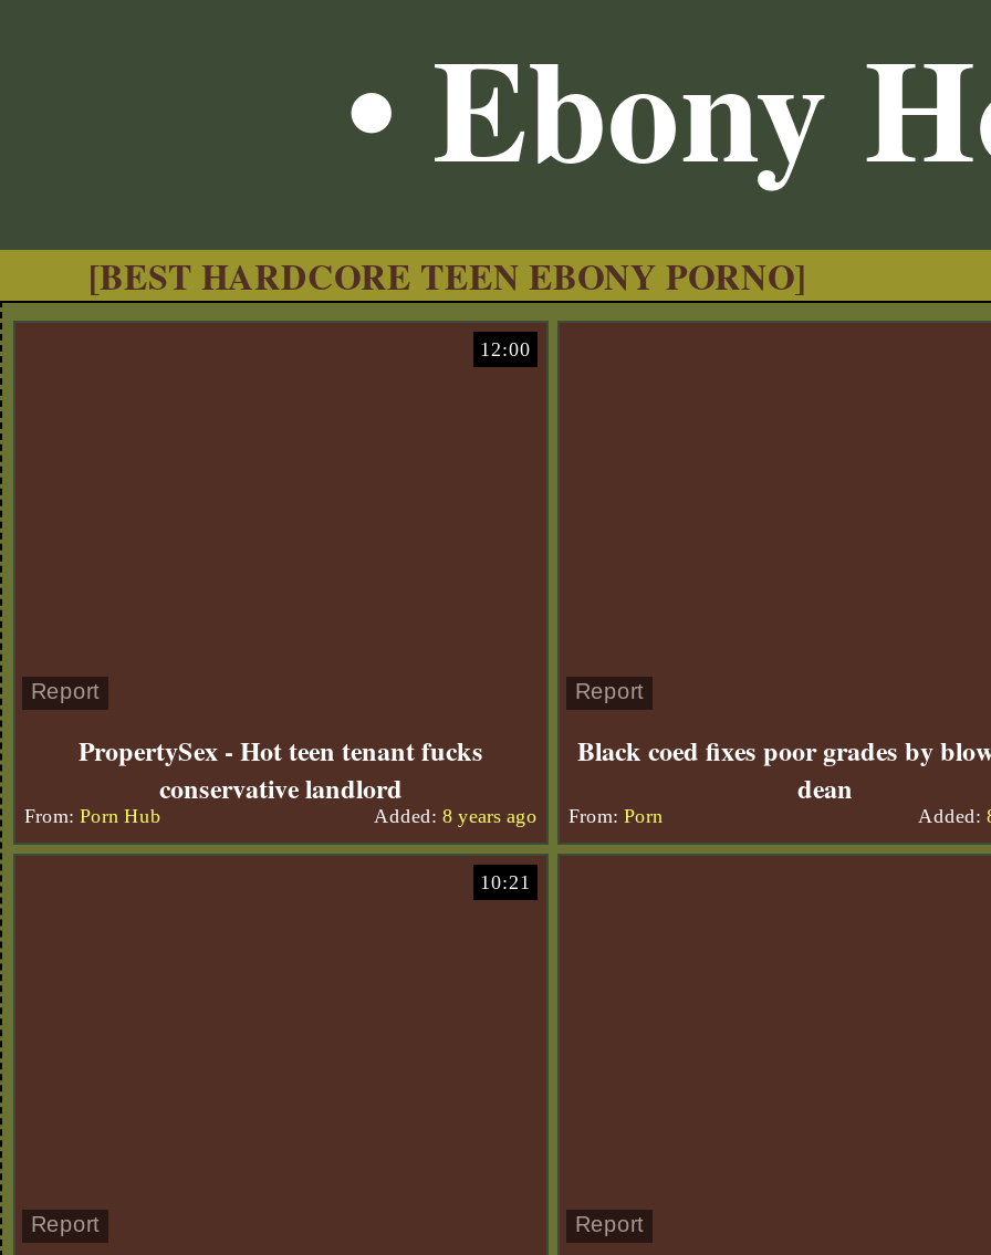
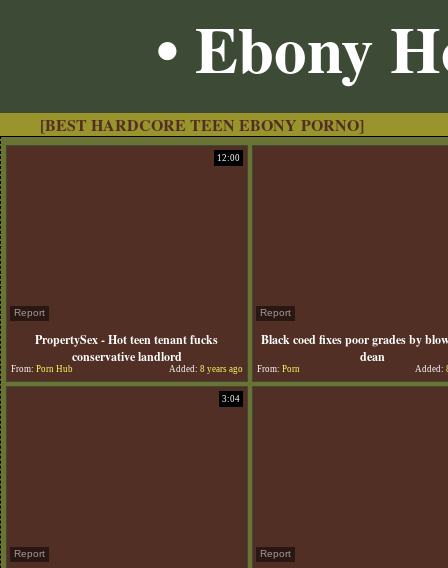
[480,871,531,893] 10:21 -> [222,394,240,404] 3:04

